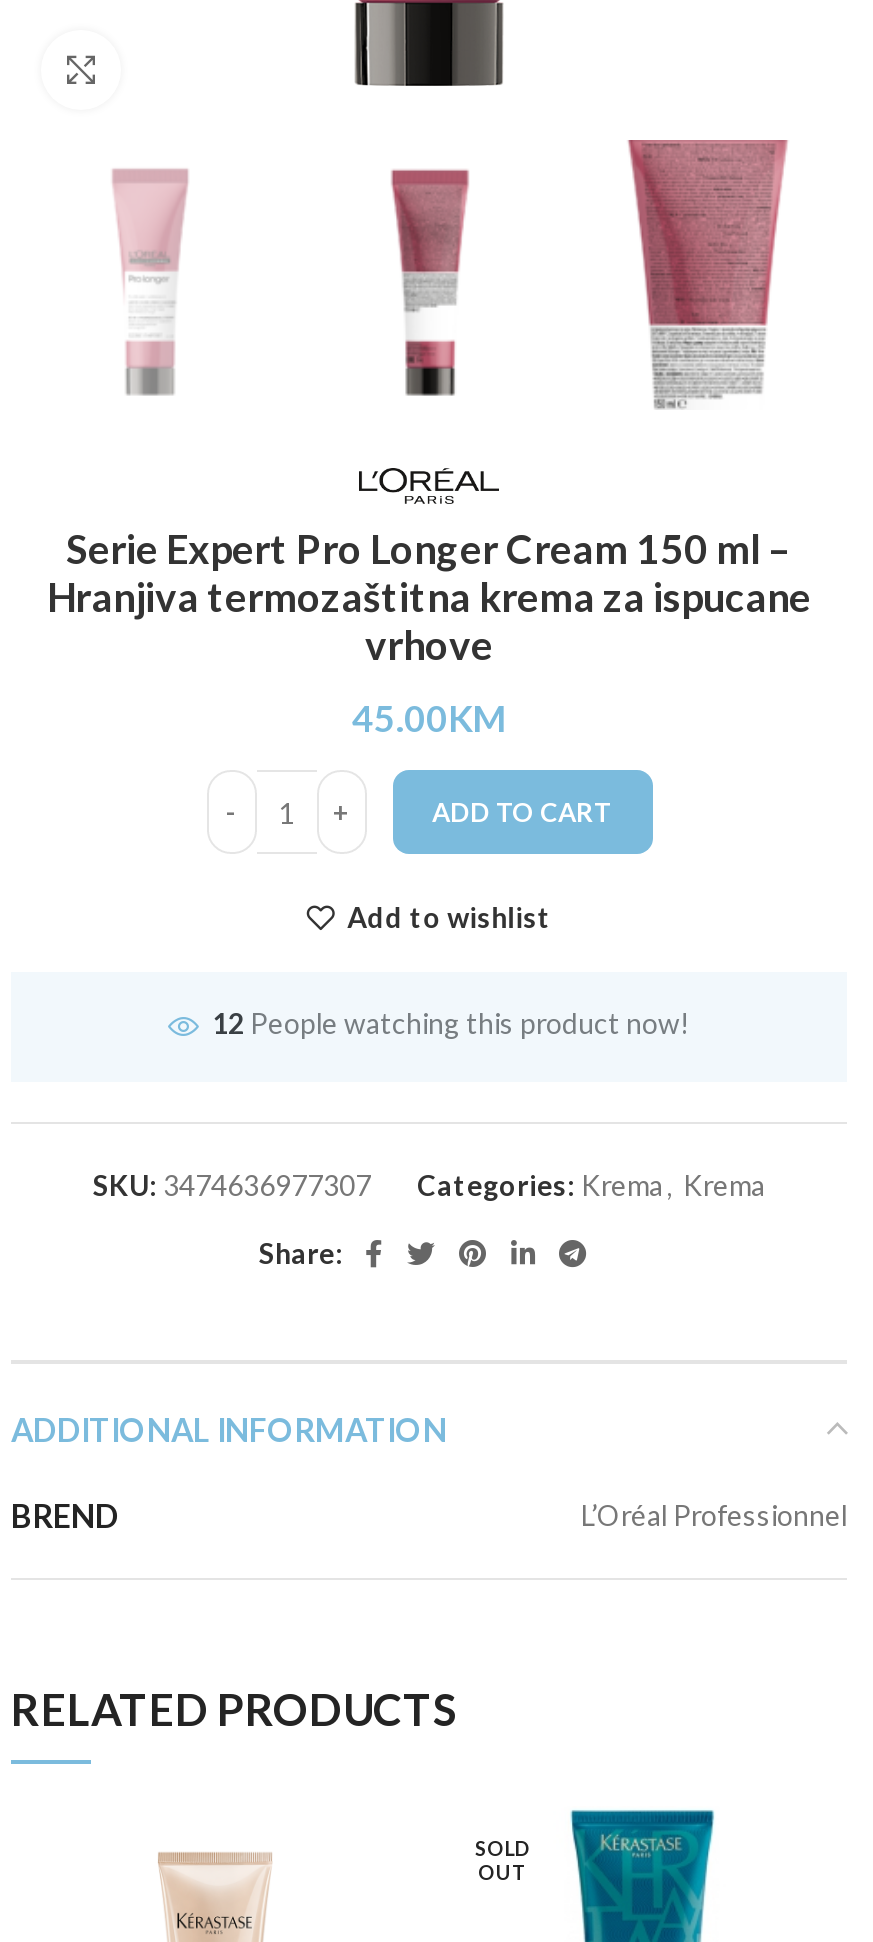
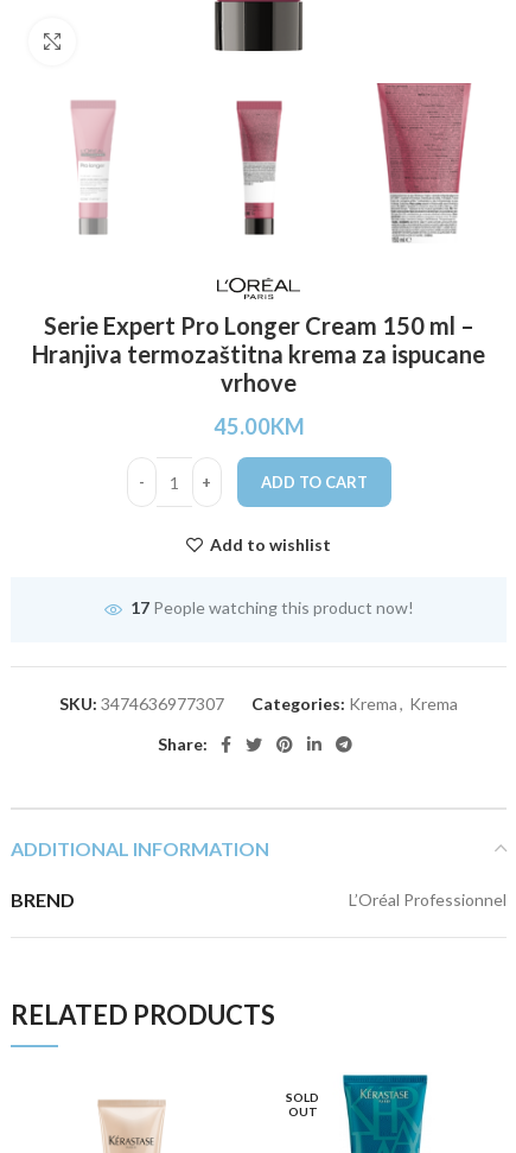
[212,1007,690,1041] 12 People watching this product now! -> [130,598,413,618] 17 People watching this product now!

